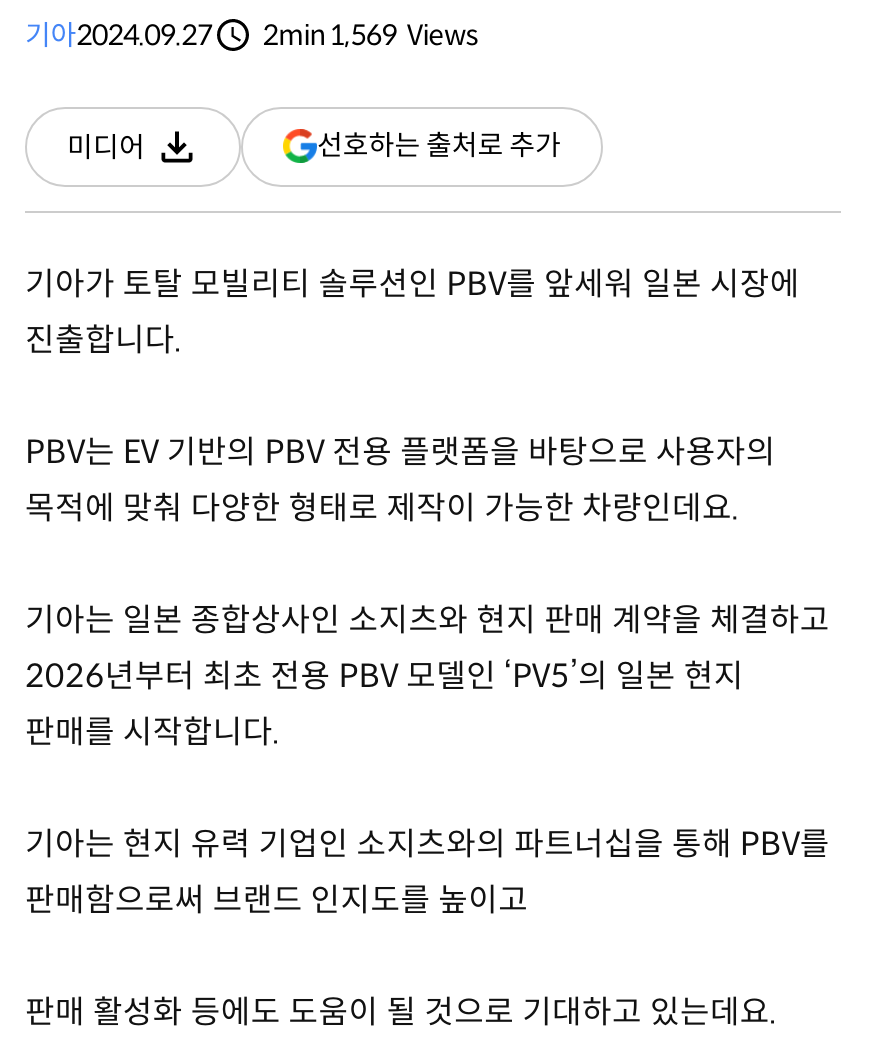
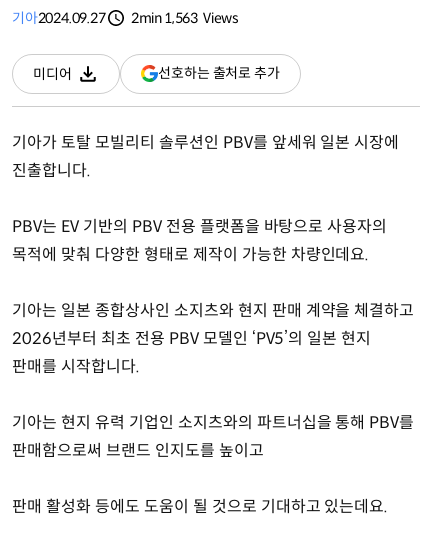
[25,17,479,53] 기아2024.09.27 2min 1,569 Views -> [12,9,239,27] 기아2024.09.27 2min 1,563 Views

